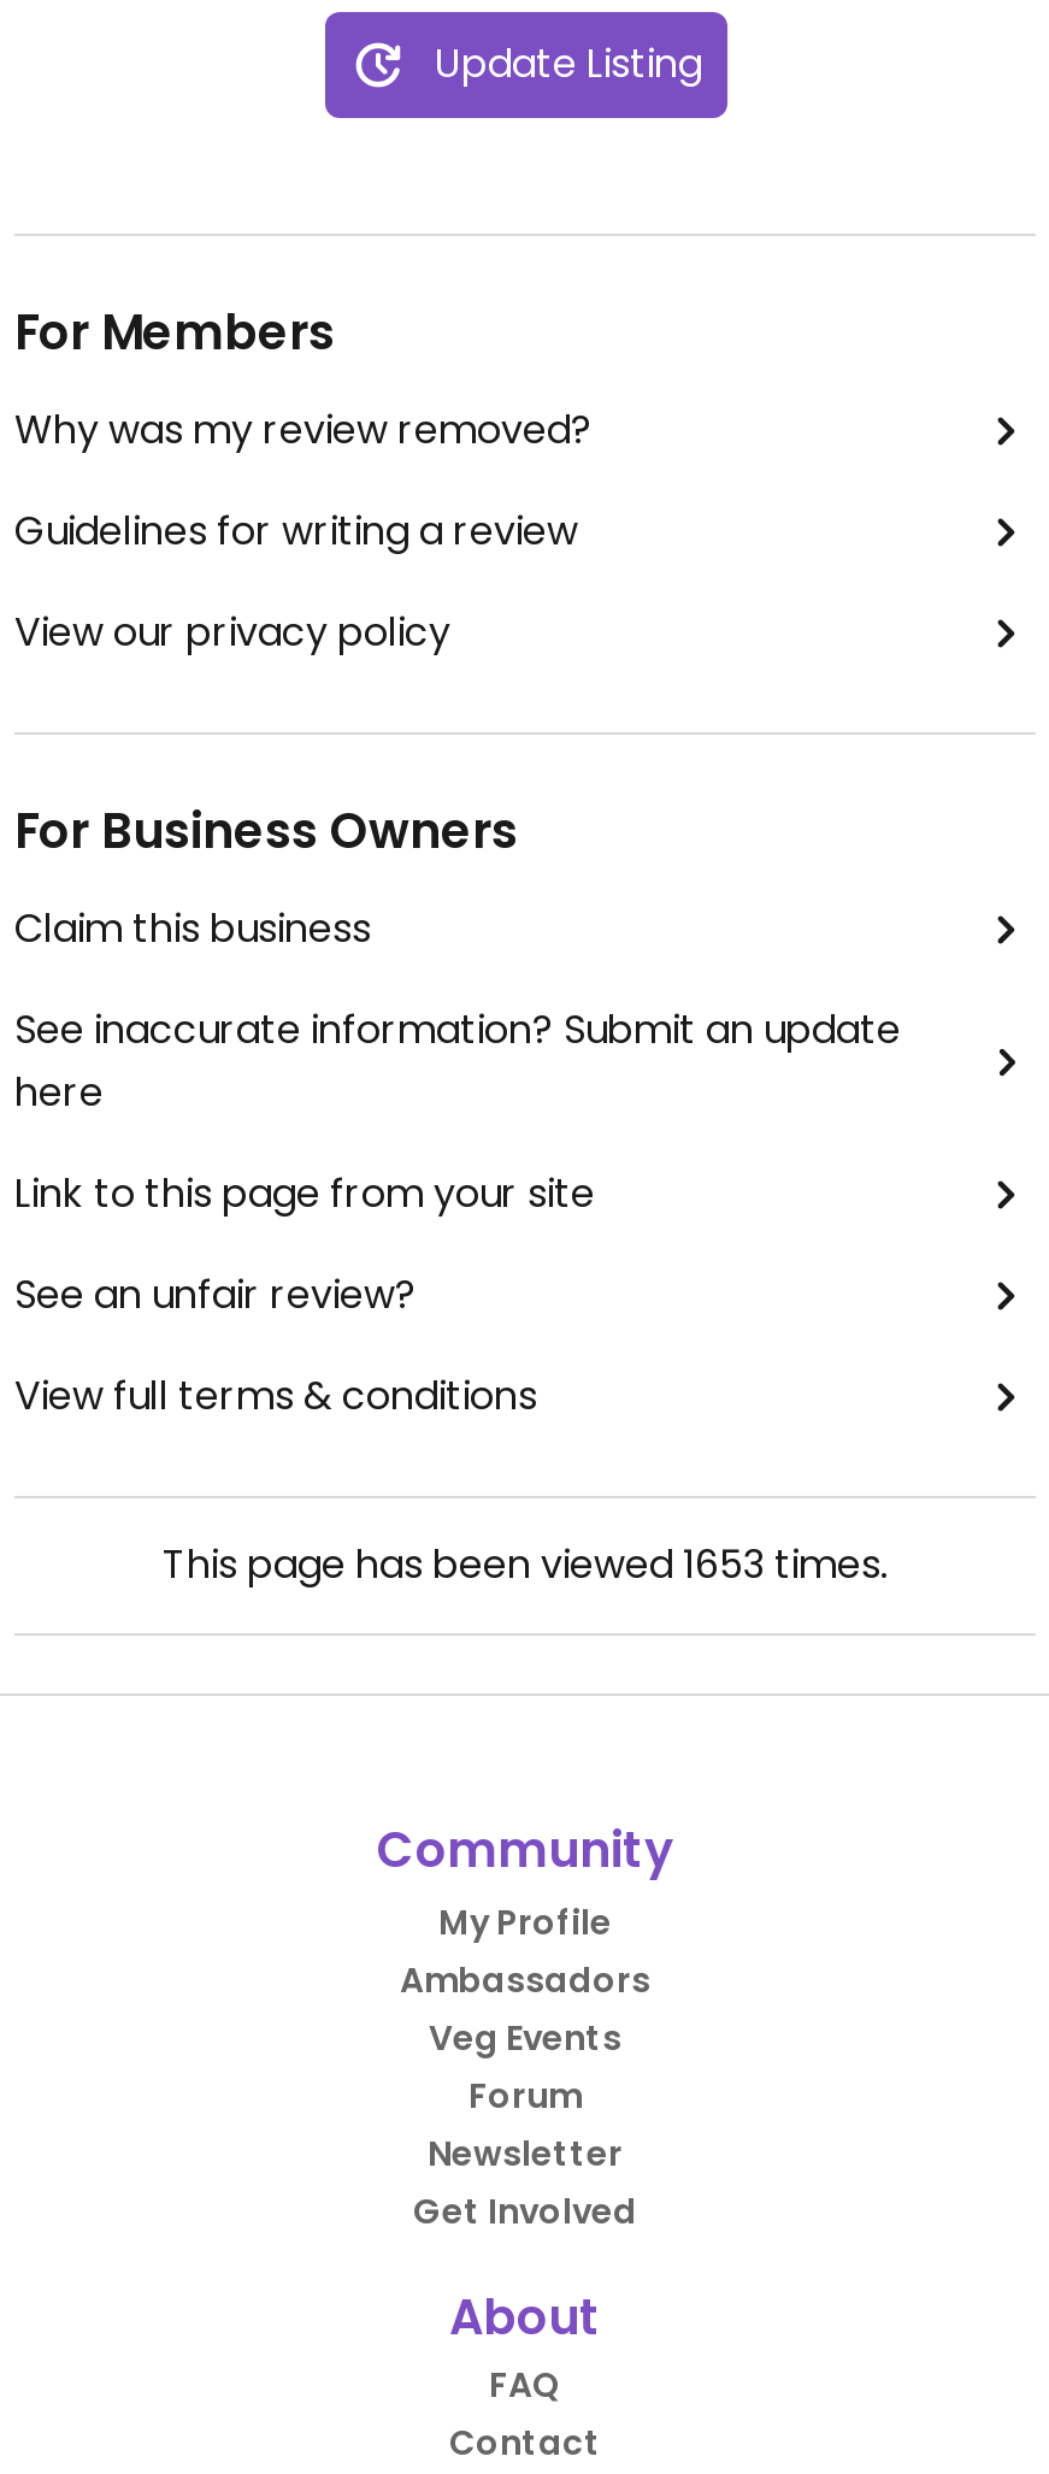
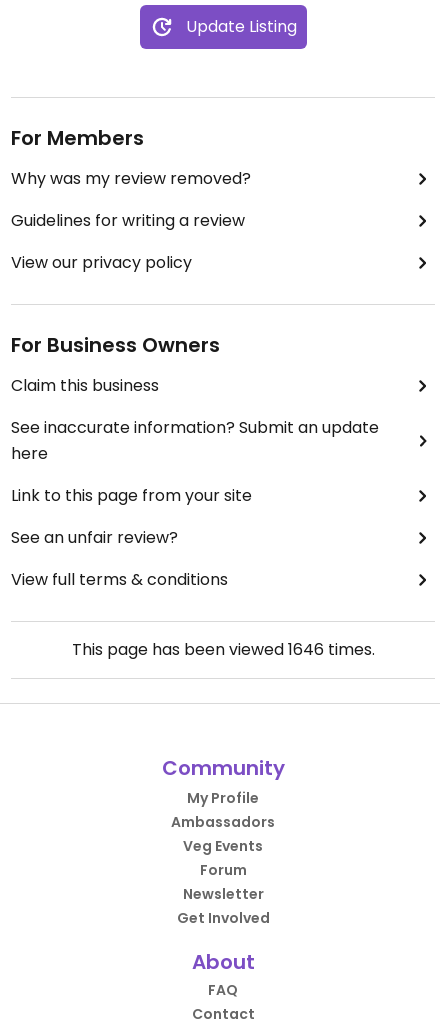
[163,1537,888,1592] This page has been viewed 1653 times. -> [71,638,374,661] This page has been viewed 1646 times.

